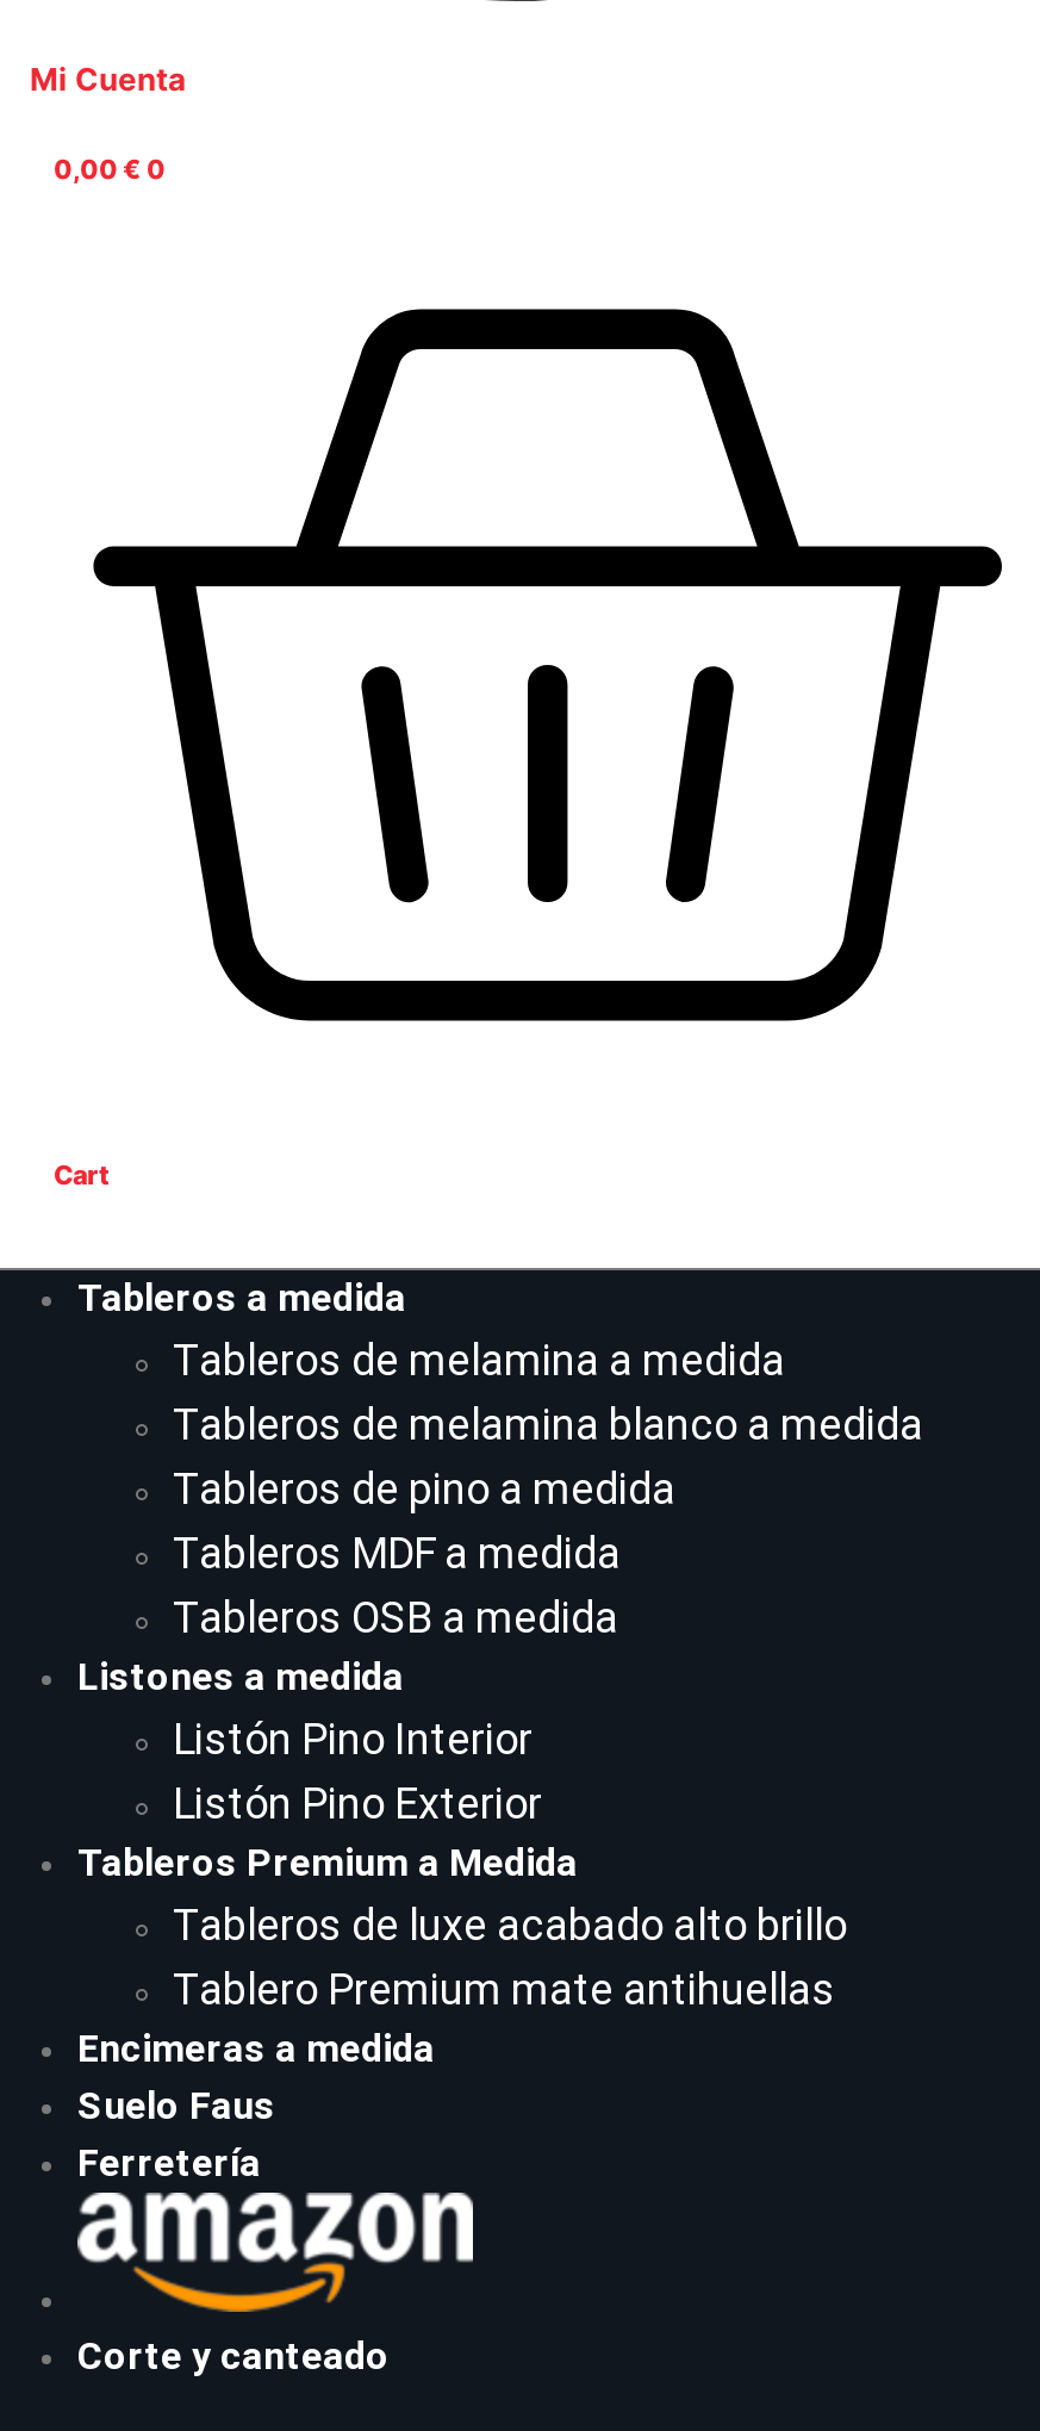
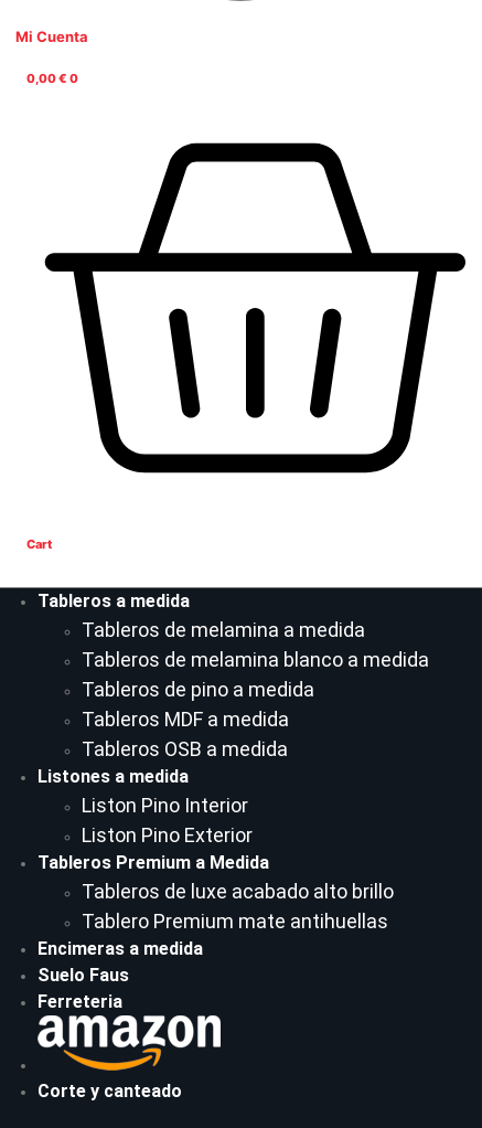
[173,1713,533,1763] Listón Pino Interior -> [82,793,248,816] Liston Pino Interior
[173,1777,542,1827] Listón Pino Exterior -> [82,823,253,846] Liston Pino Exterior
[77,2139,261,2185] Ferretería -> [38,991,122,1012] Ferreteria

